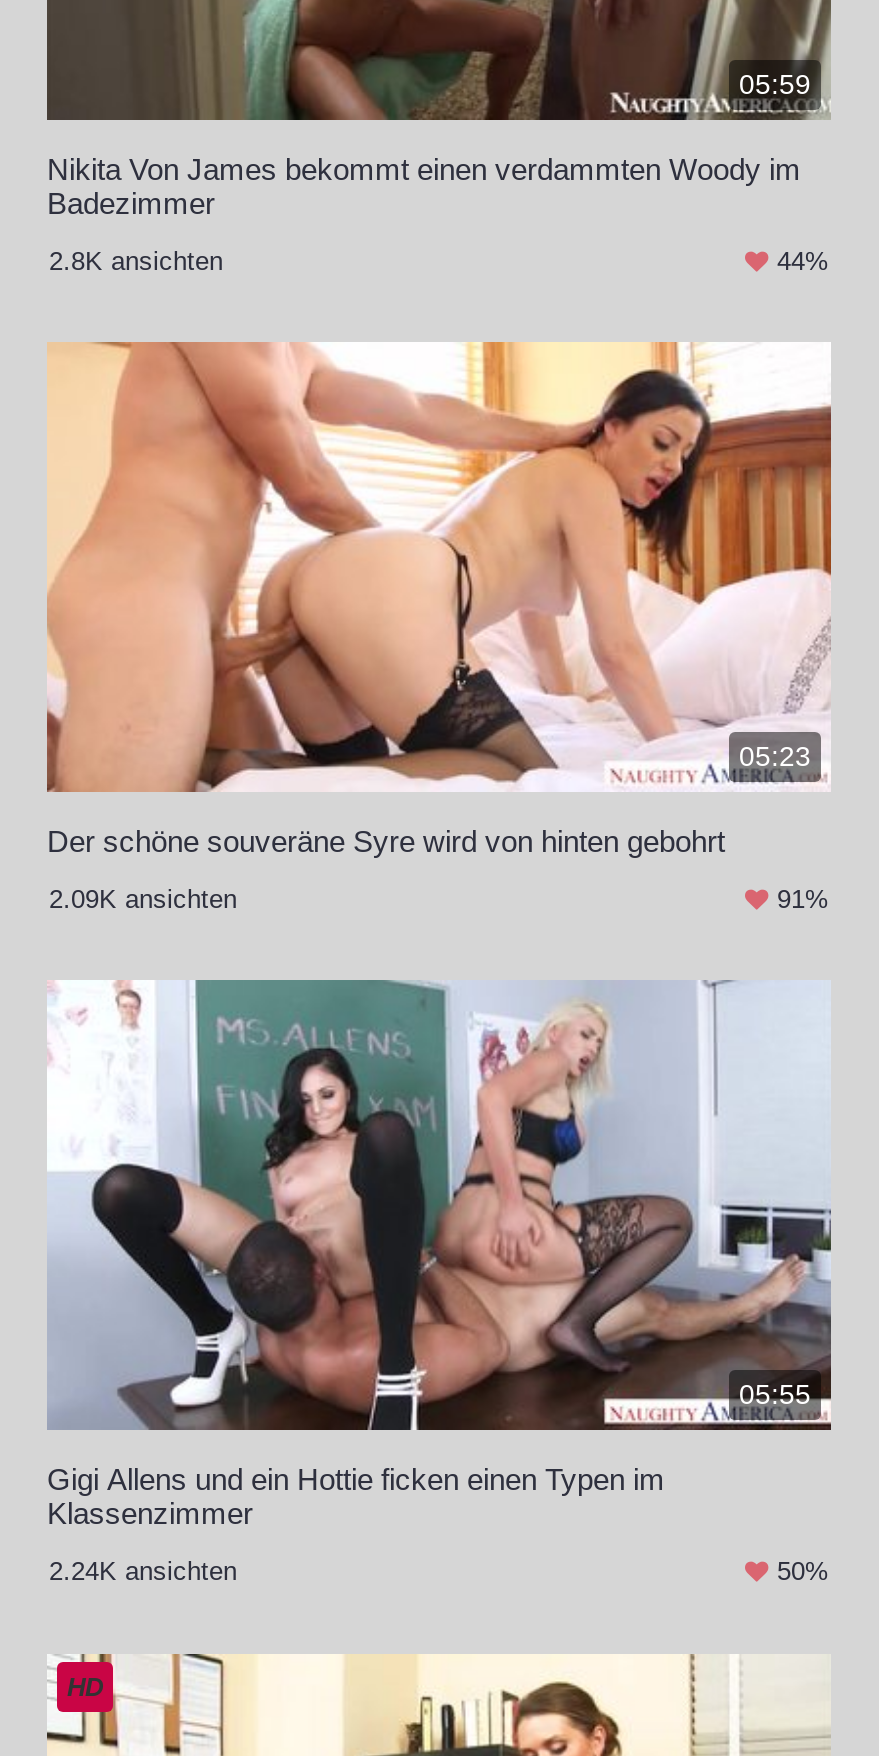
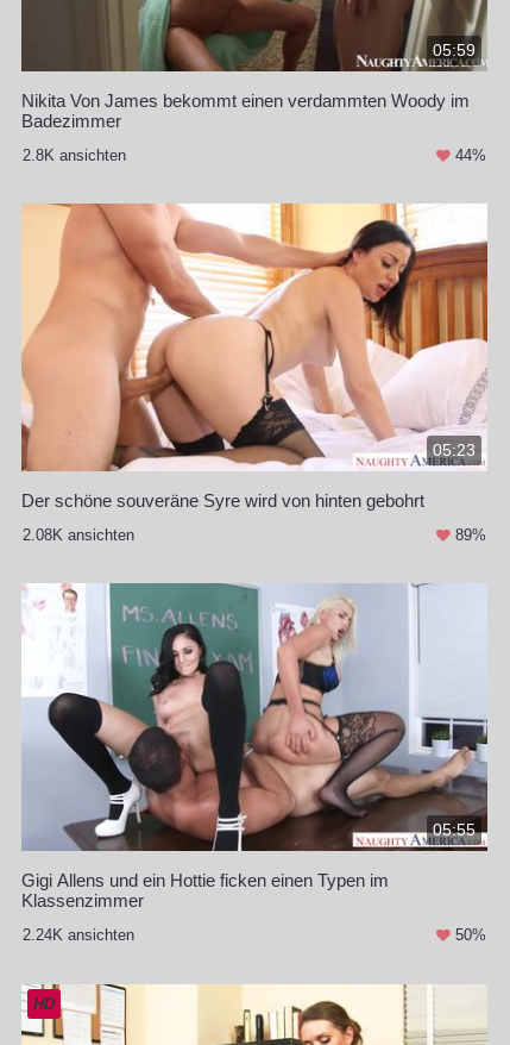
[49,884,237,914] 2.09K ansichten -> [23,526,134,544] 2.08K ansichten
[769,884,829,914] 91% -> [451,526,486,544] 89%

